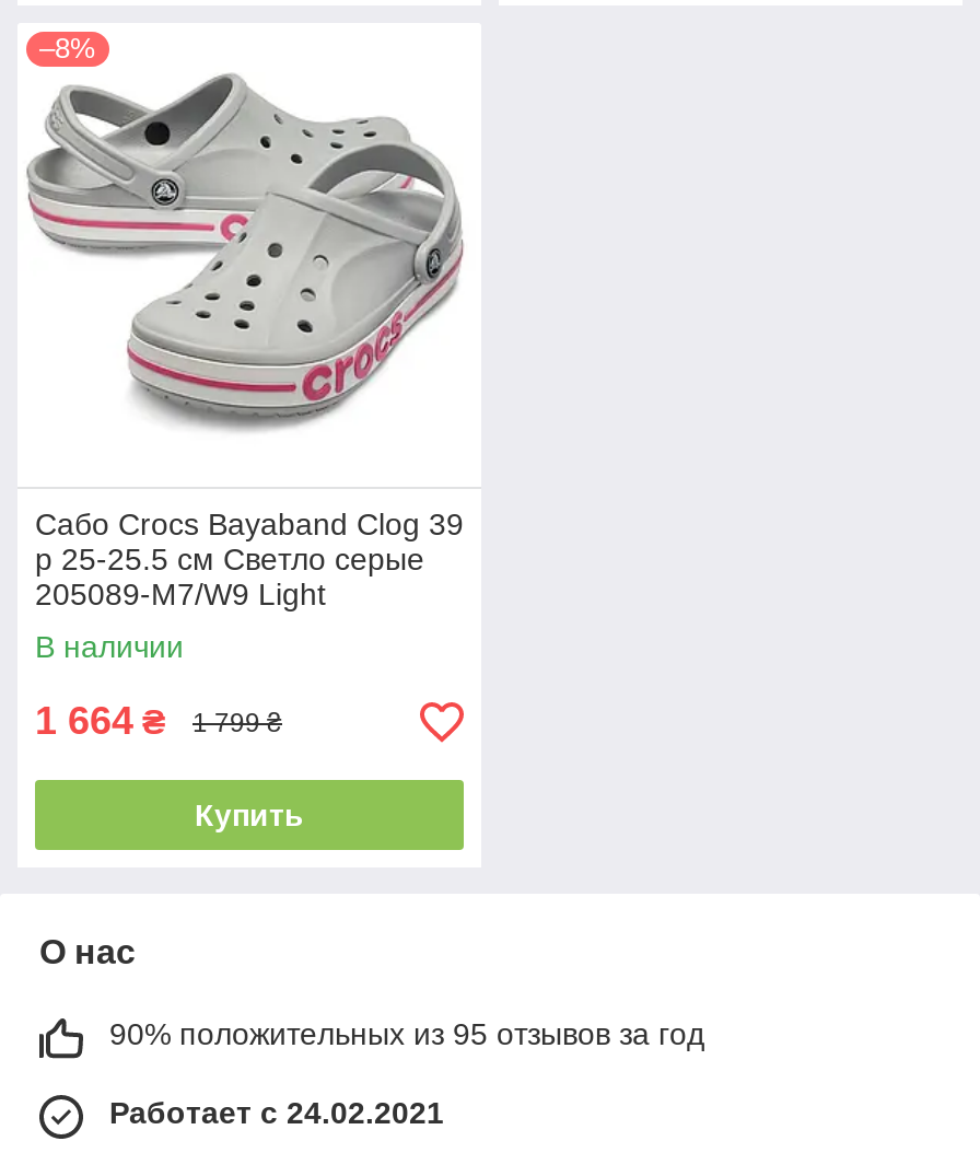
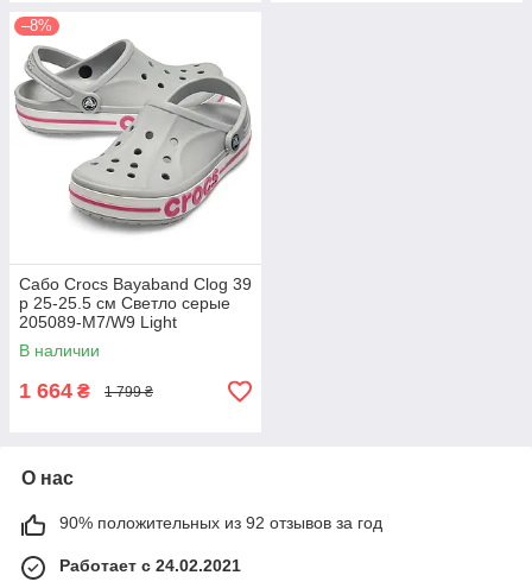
[195,799,304,834] Купить -> none
[109,1017,704,1052] 90% положительных из 95 отзывов за год -> [59,514,382,533] 90% положительных из 92 отзывов за год

